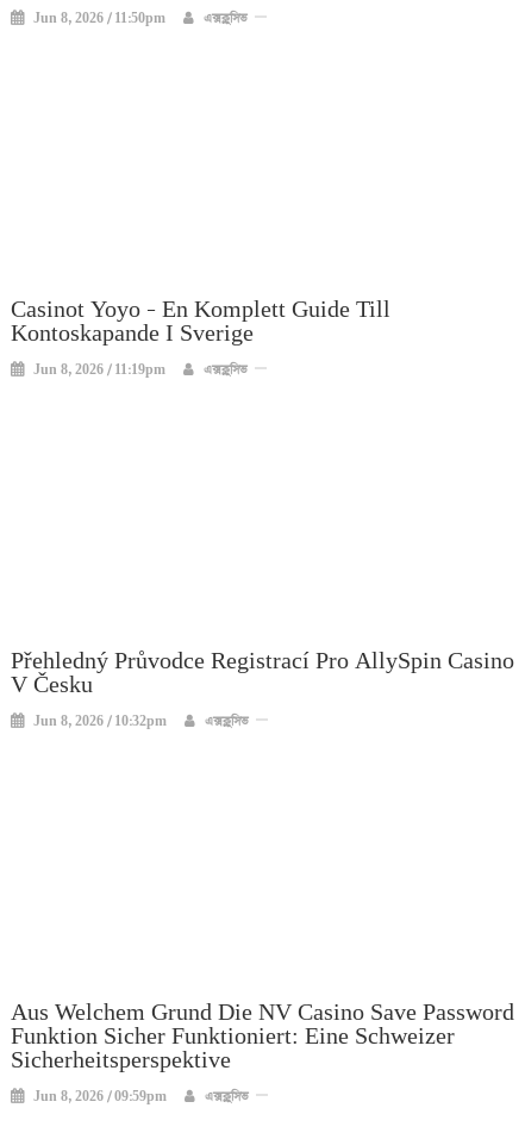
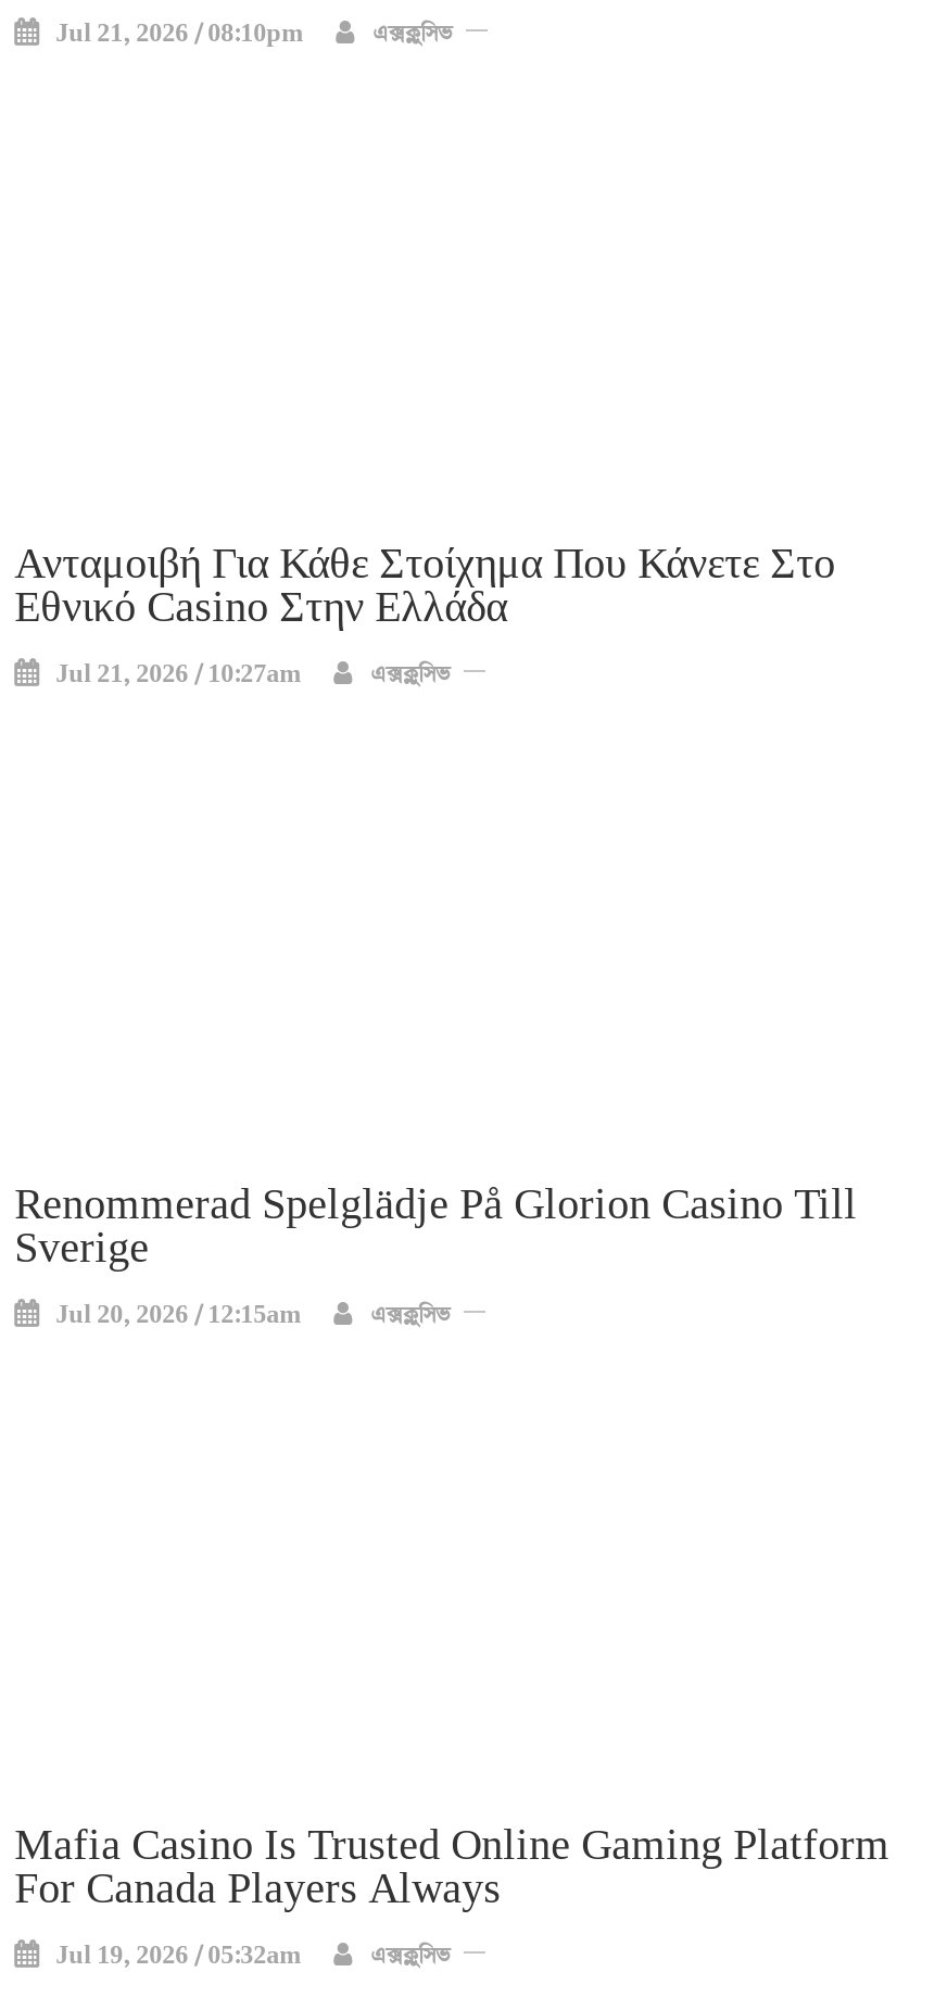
[33,10,166,27] Jun 8, 2026 / 11:50pm -> [56,19,303,49] Jul 21, 2026 / 08:10pm
[11,296,391,347] Casinot Yoyo – En Komplett Guide Till | Kontoskapande I Sverige -> [14,540,835,633] Ανταμοιβή Για Κάθε Στοίχημα Που Κάνετε Στο | Εθνικό Casino Στην Ελλάδα
[33,362,166,378] Jun 8, 2026 / 11:19pm -> [56,659,301,690] Jul 21, 2026 / 10:27am
[11,648,514,699] Přehledný Průvodce Registrací Pro AllySpin Casino | V Česku -> [14,1181,857,1274] Renommerad Spelglädje På Glorion Casino Till | Sverige
[33,713,167,730] Jun 8, 2026 / 10:32pm -> [56,1300,301,1330] Jul 20, 2026 / 12:15am
[11,999,514,1074] Aus Welchem Grund Die NV Casino Save Password | Funktion Sicher Funktioniert: Eine Schweizer | Sicherheitsperspektive -> [14,1821,890,1915] Mafia Casino Is Trusted Online Gaming Platform | For Canada Players Always
[33,1088,167,1105] Jun 8, 2026 / 09:59pm -> [56,1941,301,1971] Jul 19, 2026 / 05:32am

